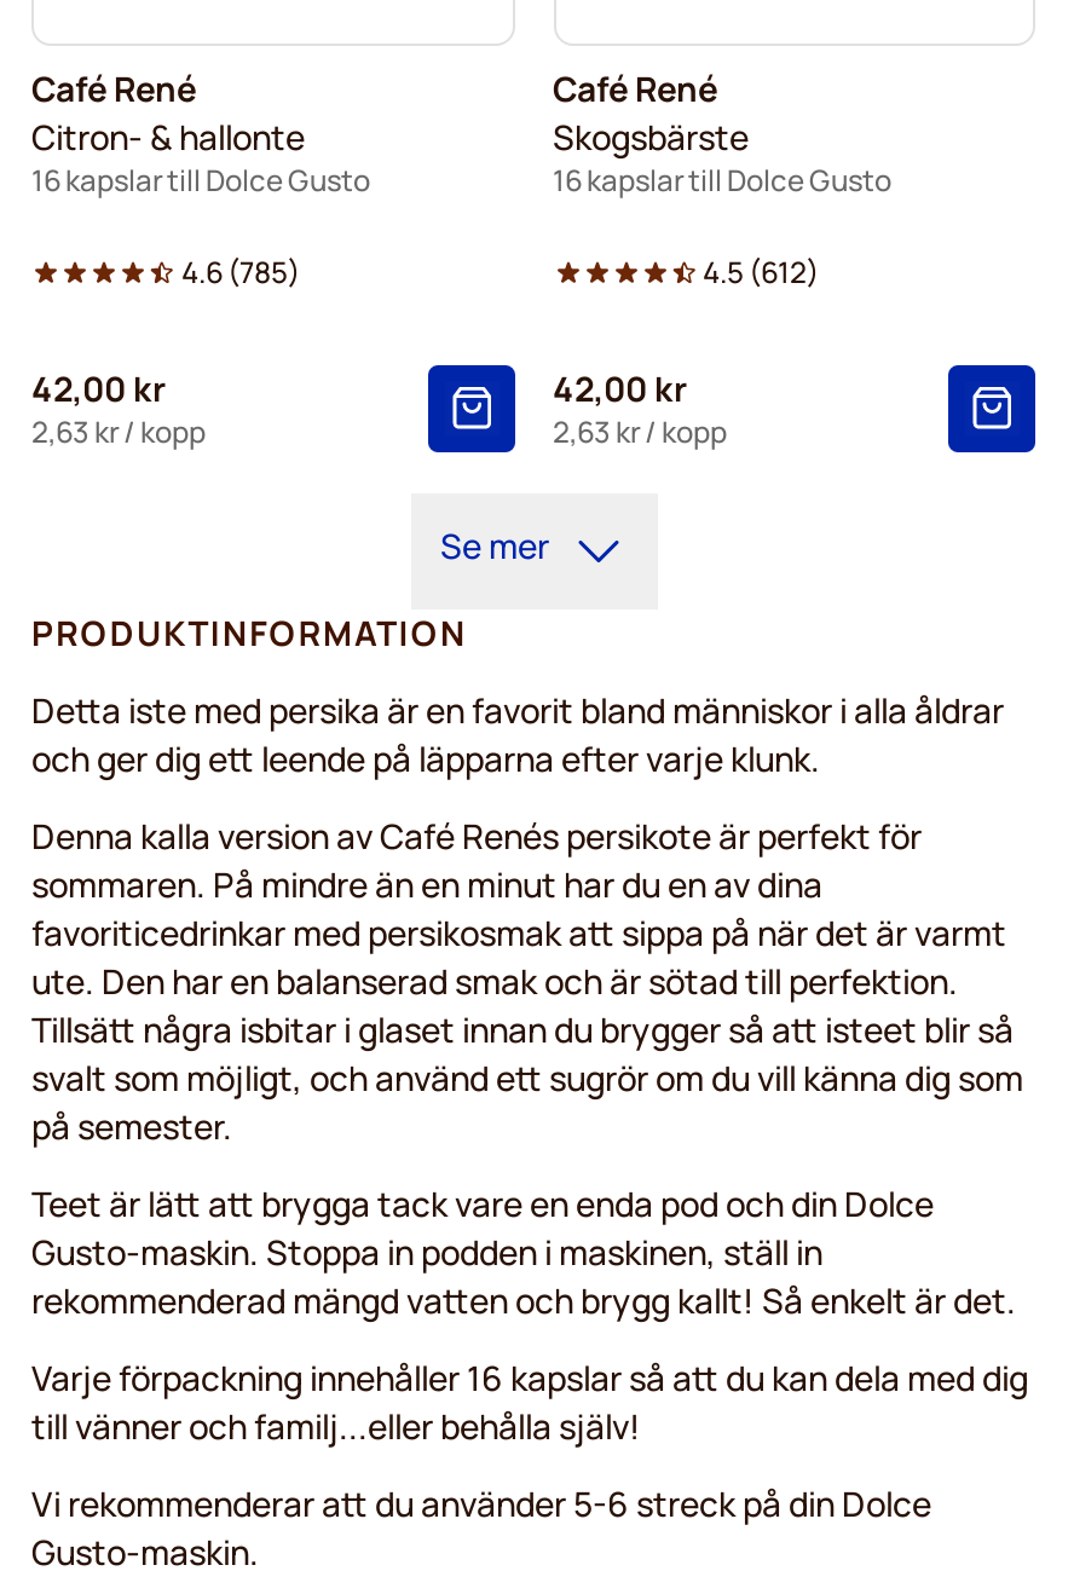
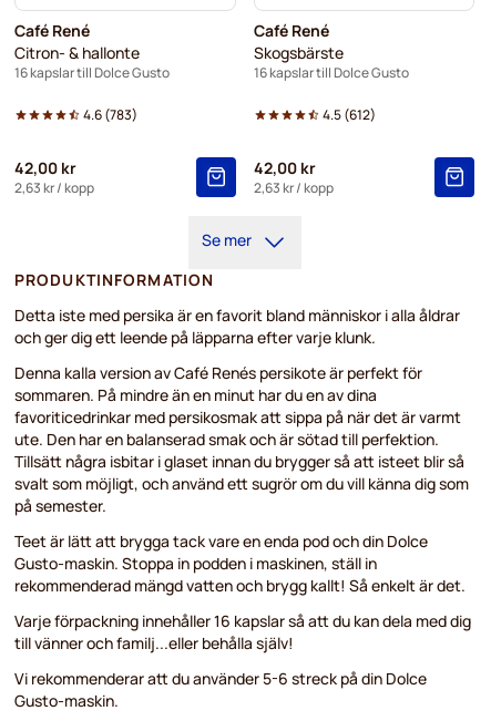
[181,252,300,293] 4.6 (785) -> [83,106,137,124] 4.6 (783)

